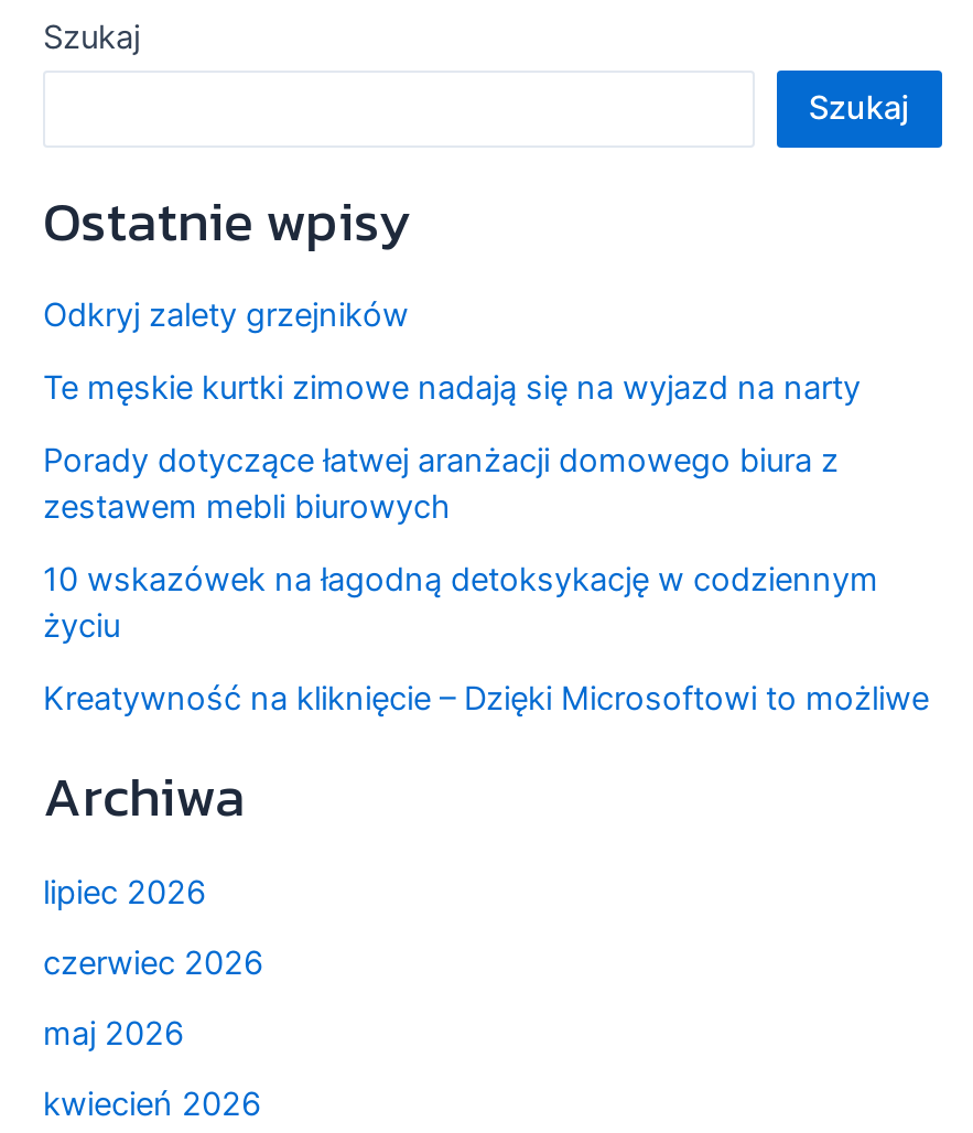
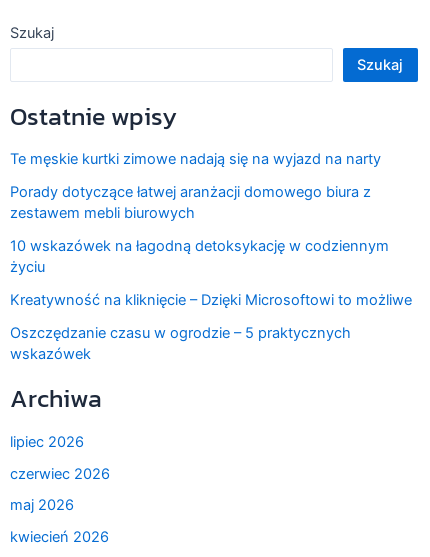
[43,295,409,335] Odkryj zalety grzejników -> none
moved [43,368,929,719] -> [10,150,412,309]: Te męskie kurtki zimowe nadają się na wyjazd na narty | Porady dotyczące łatwej aranżacji domowego biura z | zestawem mebli biurowych | 10 wskazówek na łagodną detoksykację w codziennym | życiu | Kreatywność na kliknięcie – Dzięki Microsoftowi to możliwe
none -> [10,324,351,363] Oszczędzanie czasu w ogrodzie – 5 praktycznych | wskazówek

